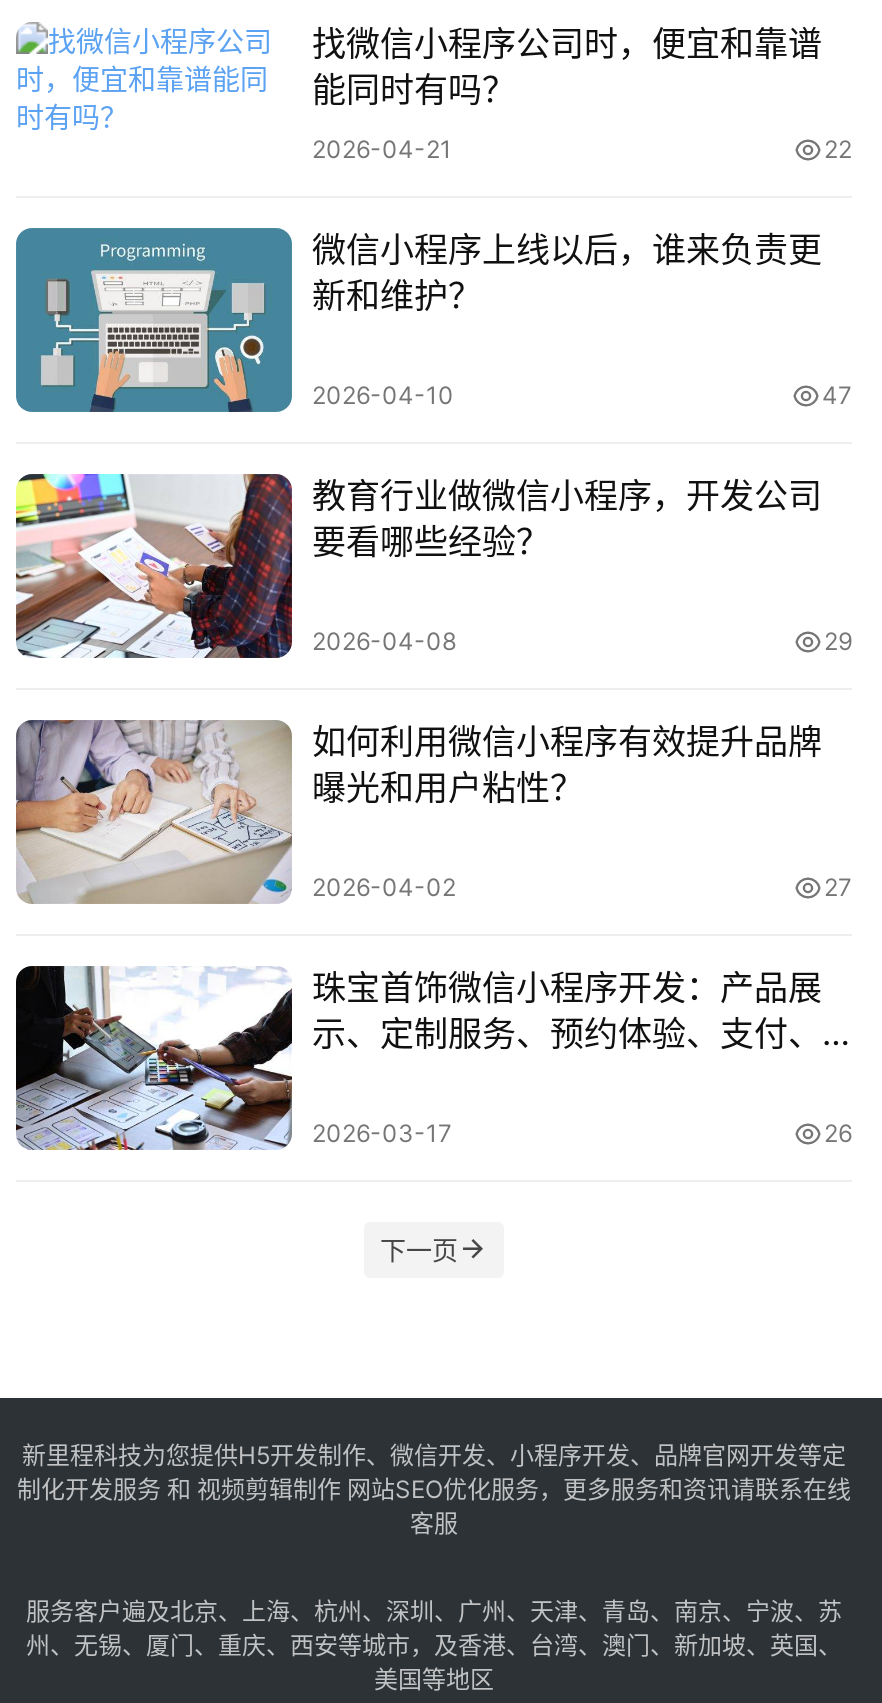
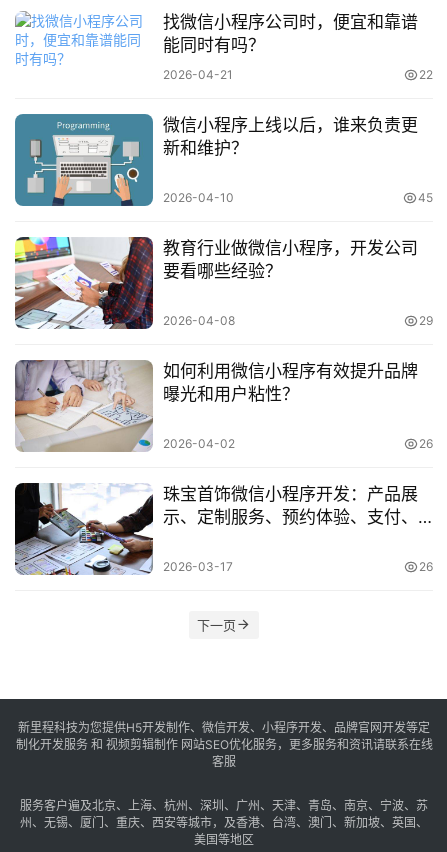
[822,379,852,409] 47 -> [418,190,433,205] 45
[824,871,852,901] 27 -> [419,436,433,451] 26

